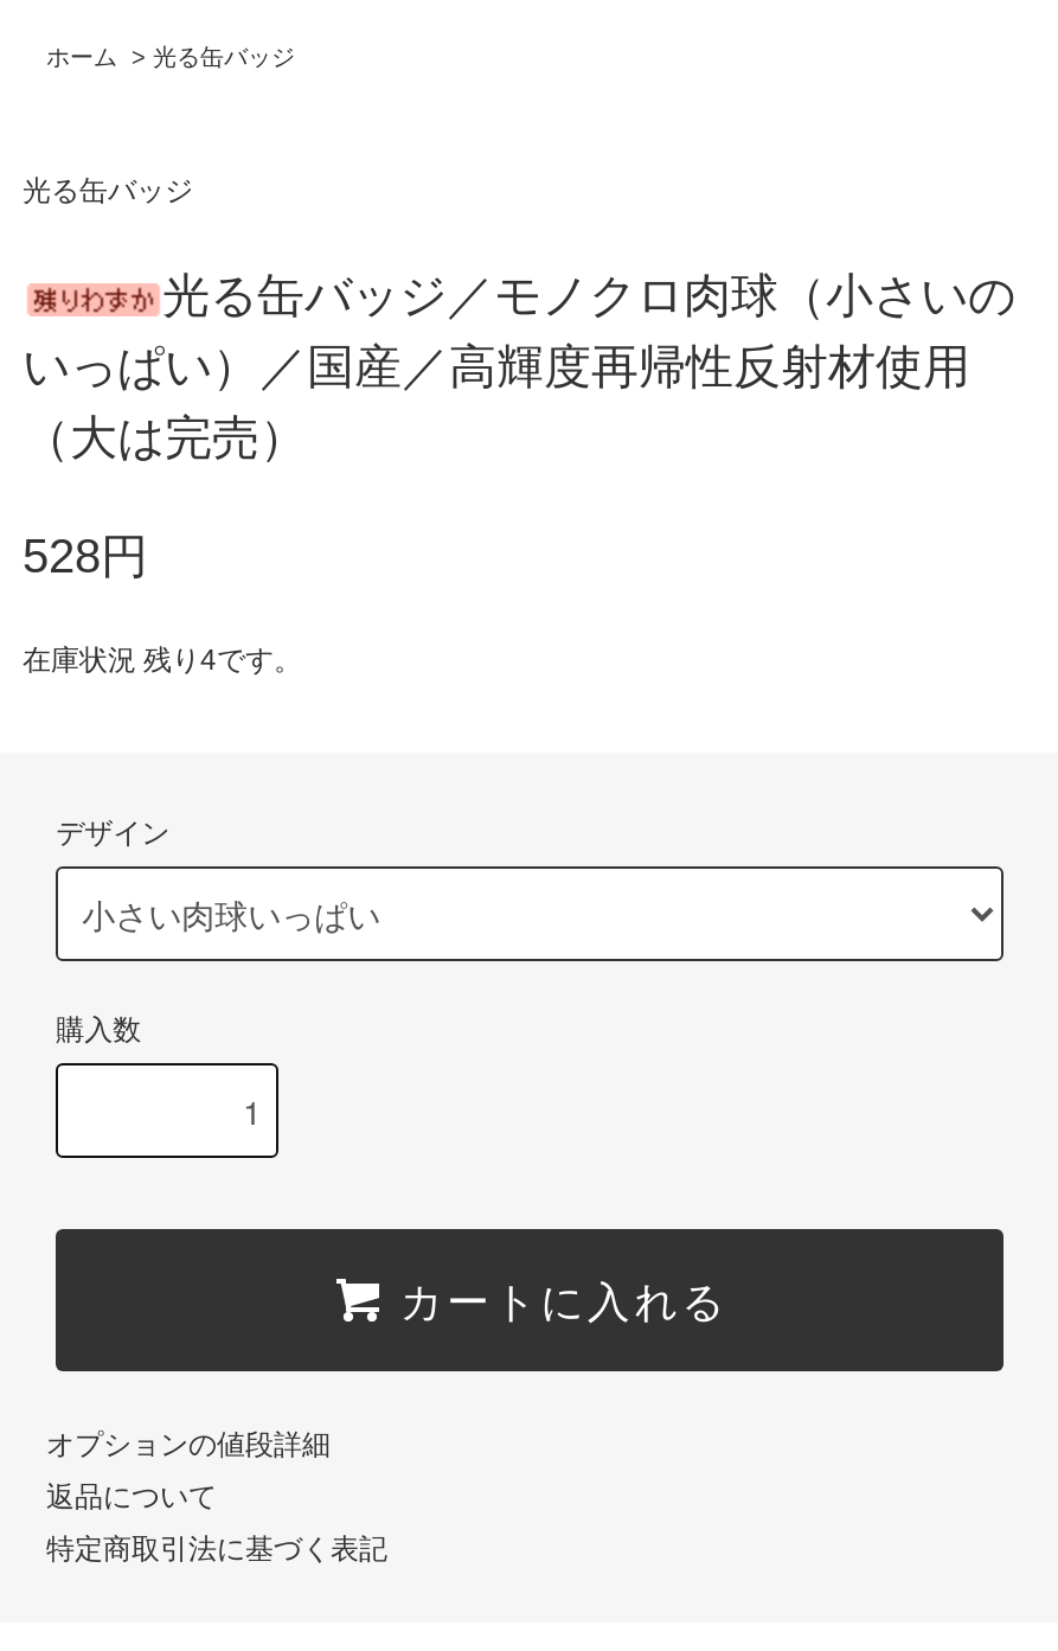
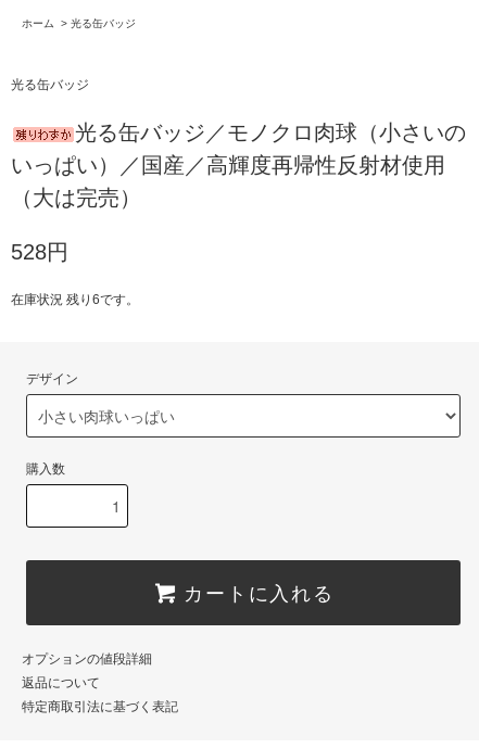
[23,645,302,678] 在庫状況 残り4です。 -> [11,292,139,308] 在庫状況 残り6です。

